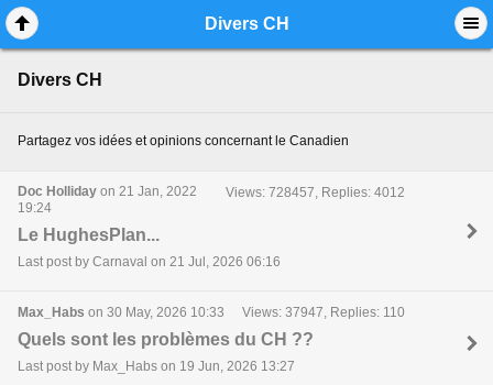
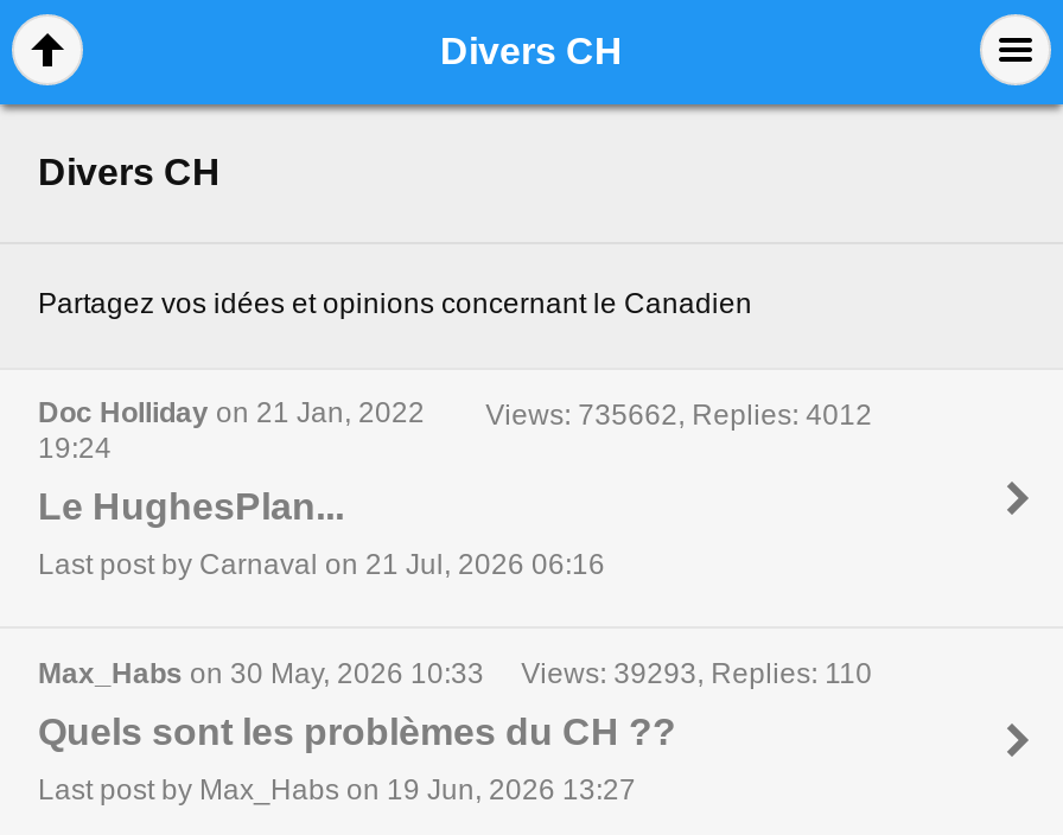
[225,184,405,200] Views: 728457, Replies: 4012 -> [485,397,872,431] Views: 735662, Replies: 4012
[242,305,405,321] Views: 37947, Replies: 110 -> [521,658,872,691] Views: 39293, Replies: 110

